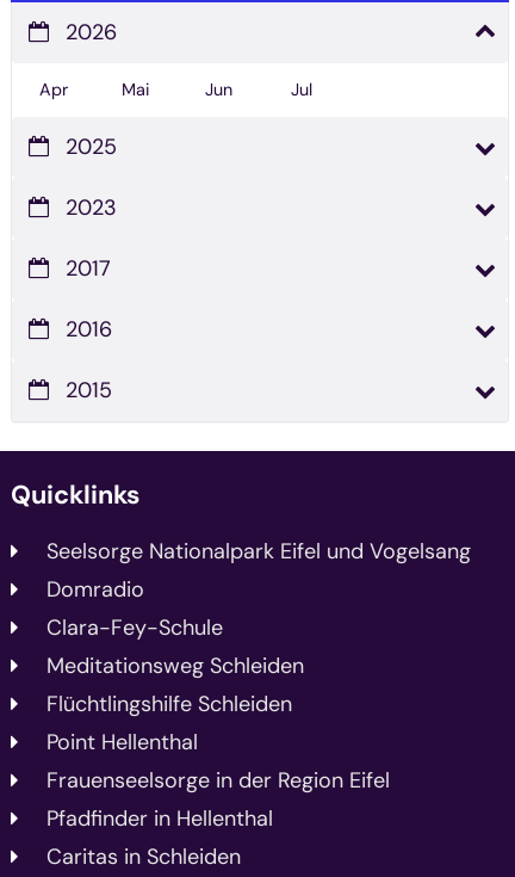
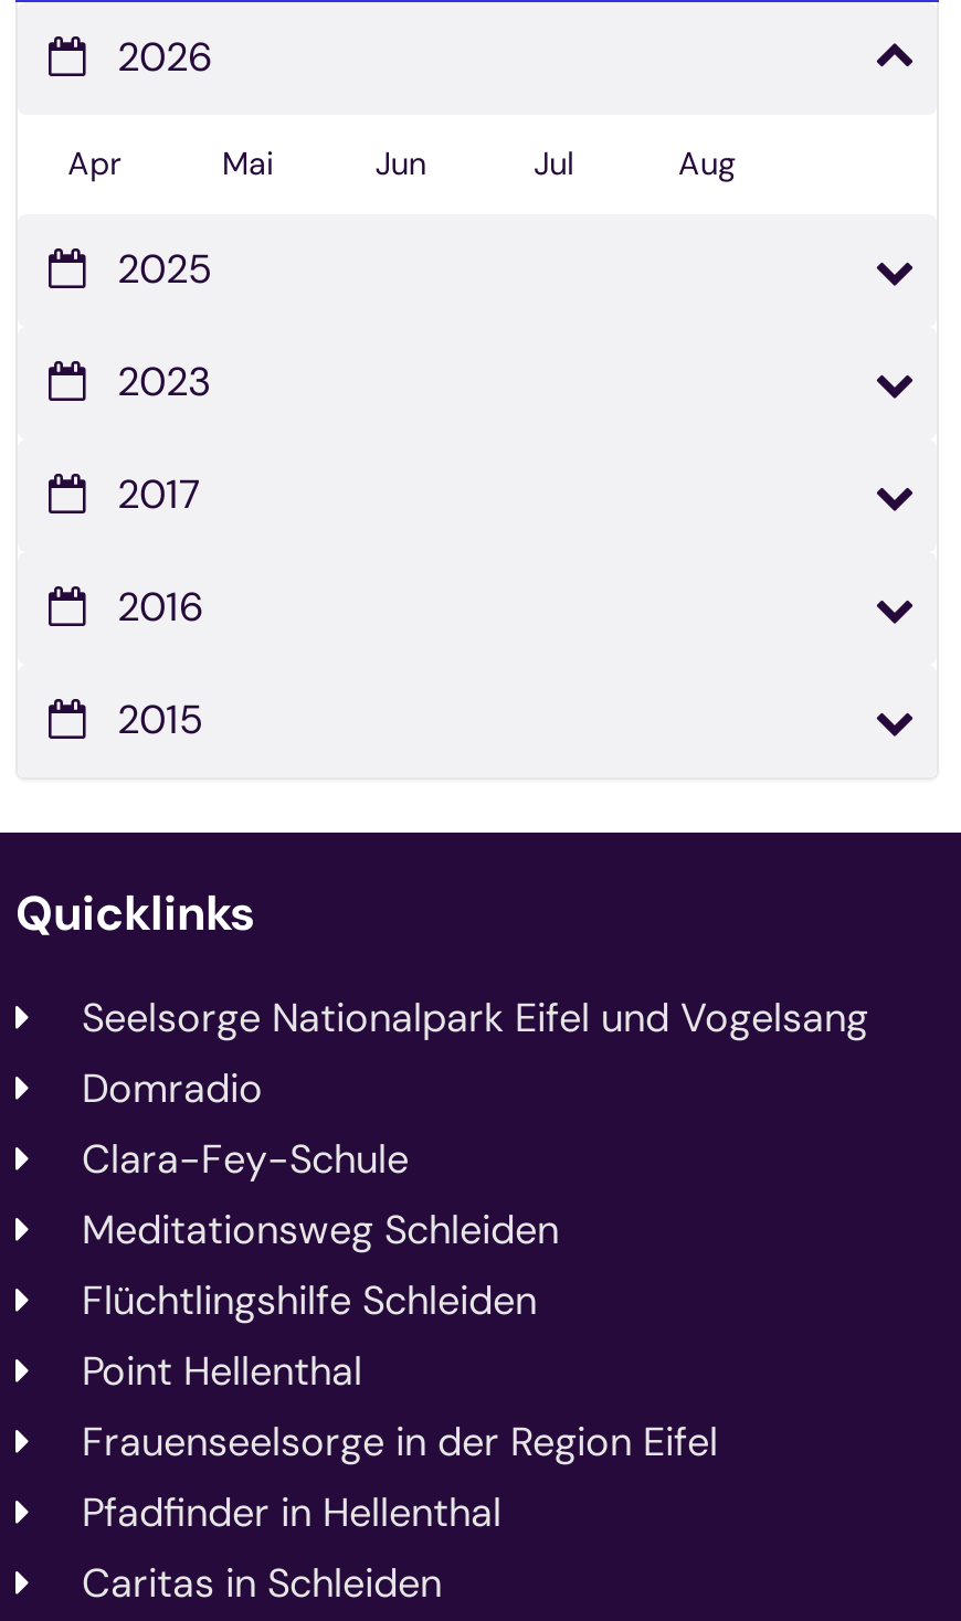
none -> [678,144,736,184] Aug

